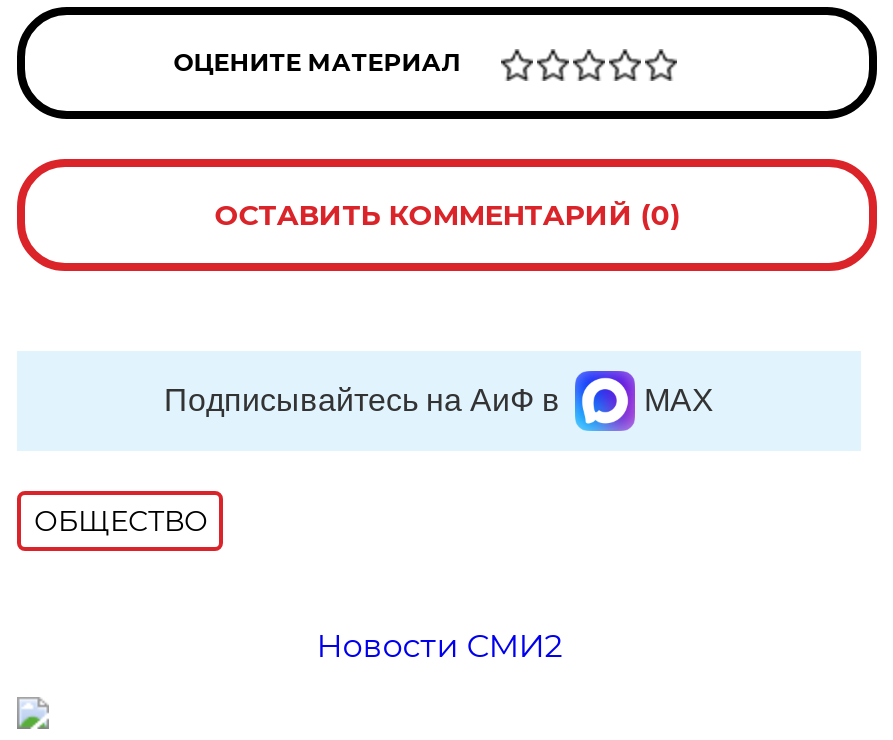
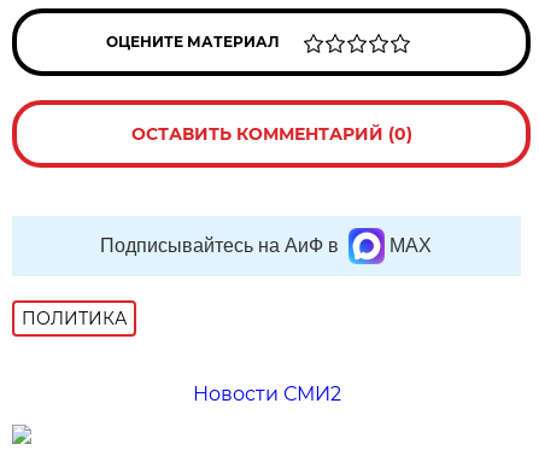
[34,503,208,539] ОБЩЕСТВО -> [22,308,127,330] ПОЛИТИКА

